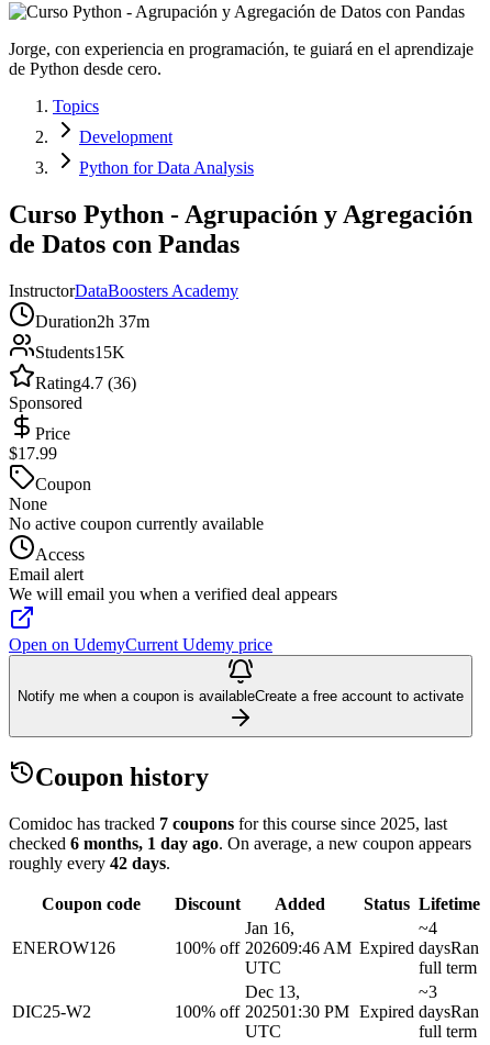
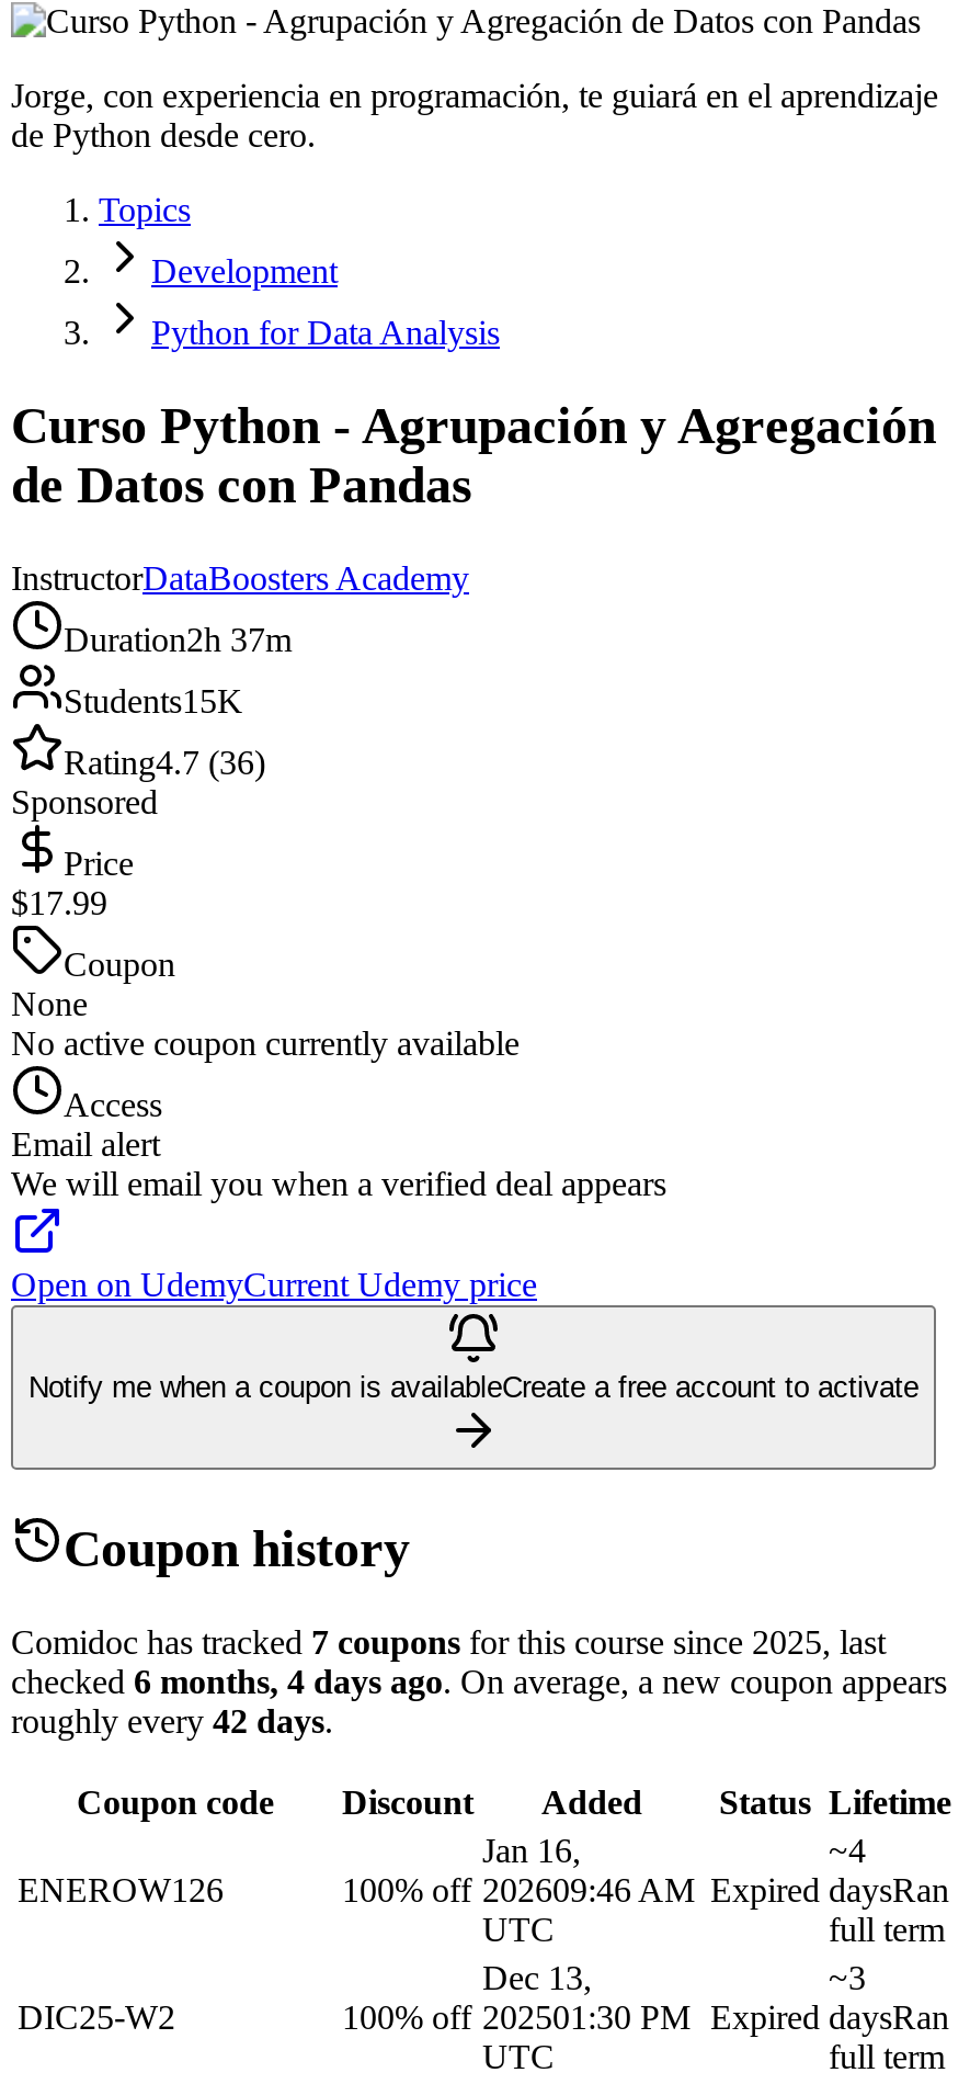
[9,834,471,852] checked 6 months, 1 day ago. On average, a new coupon appears -> [11,1662,947,1699] checked 6 months, 4 days ago. On average, a new coupon appears

